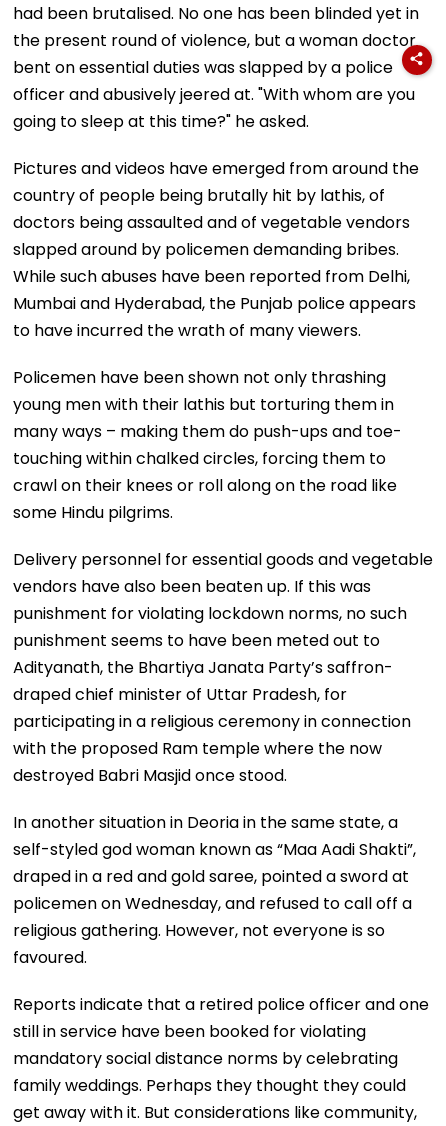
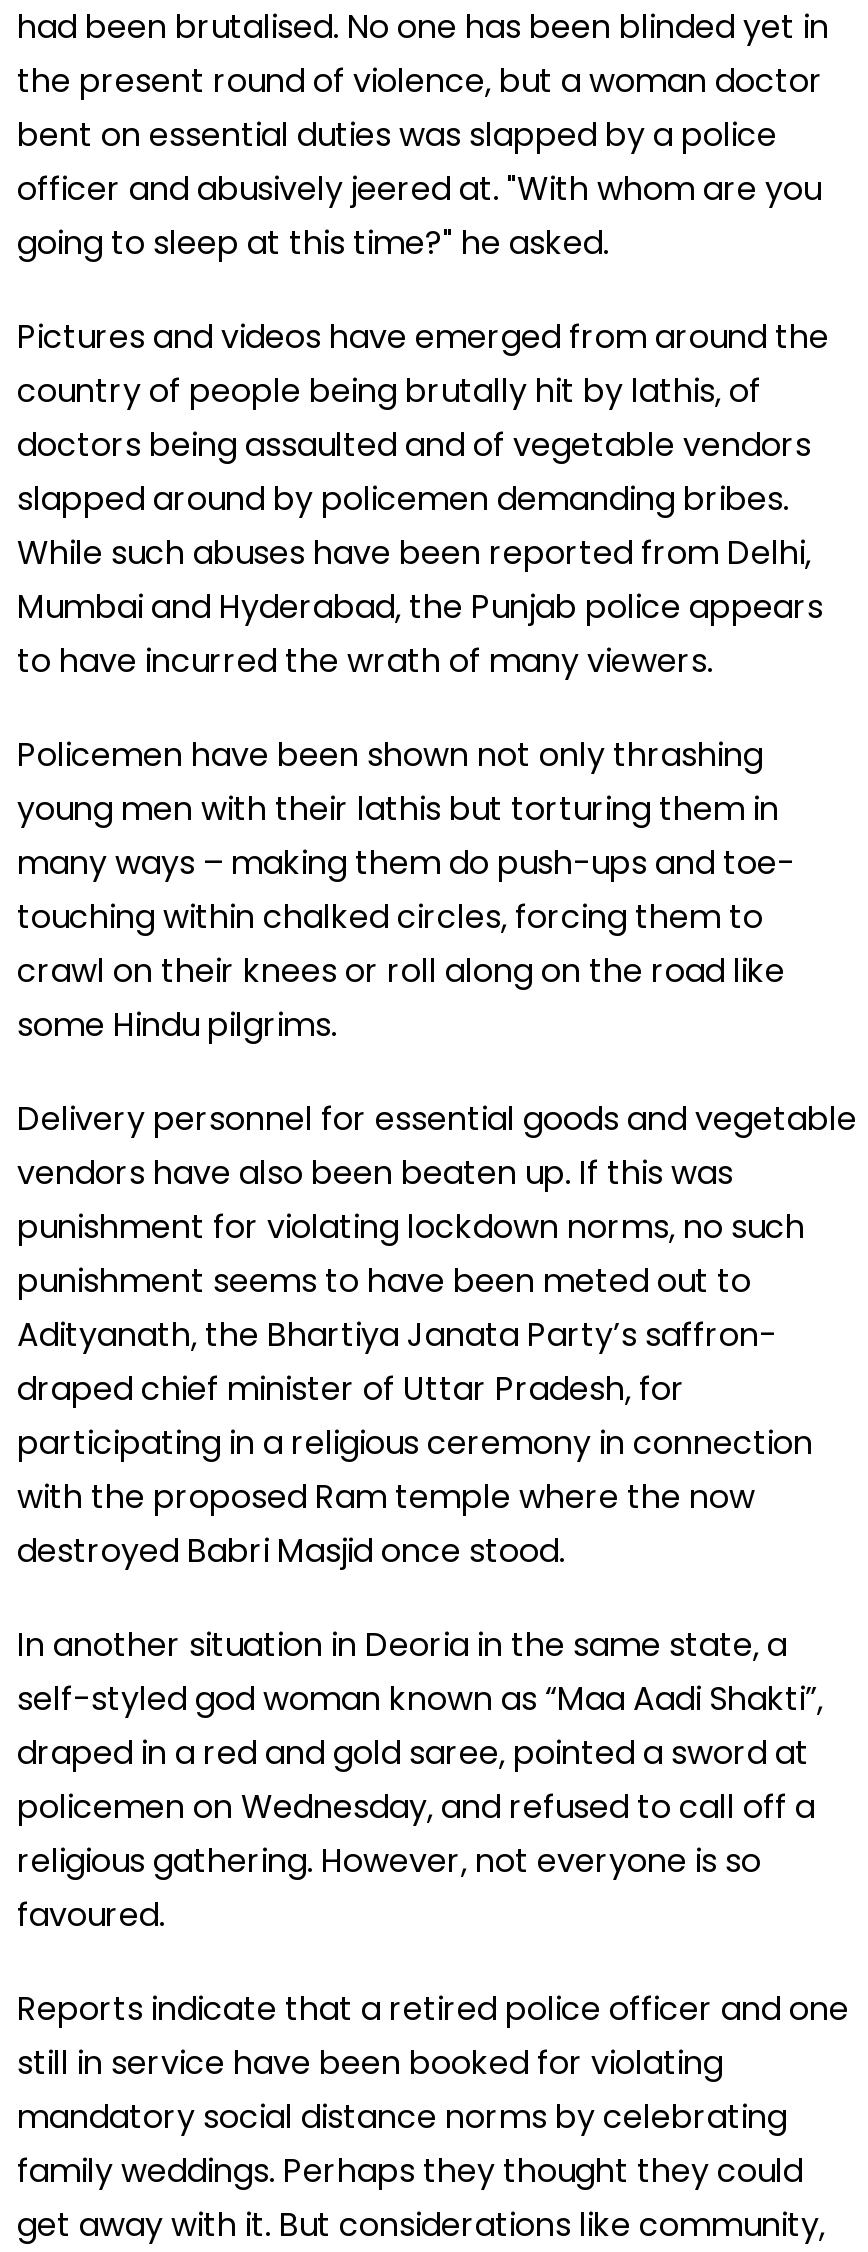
[400,44,435,78] [image] -> none

